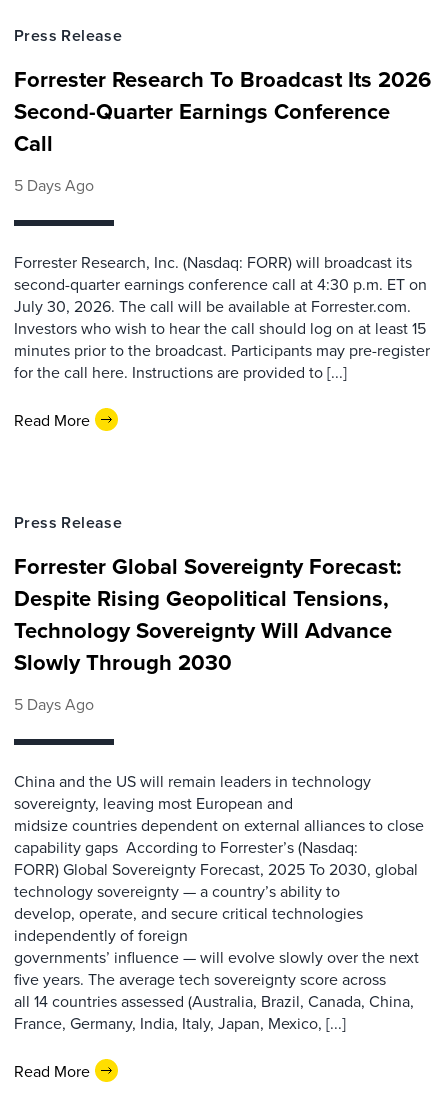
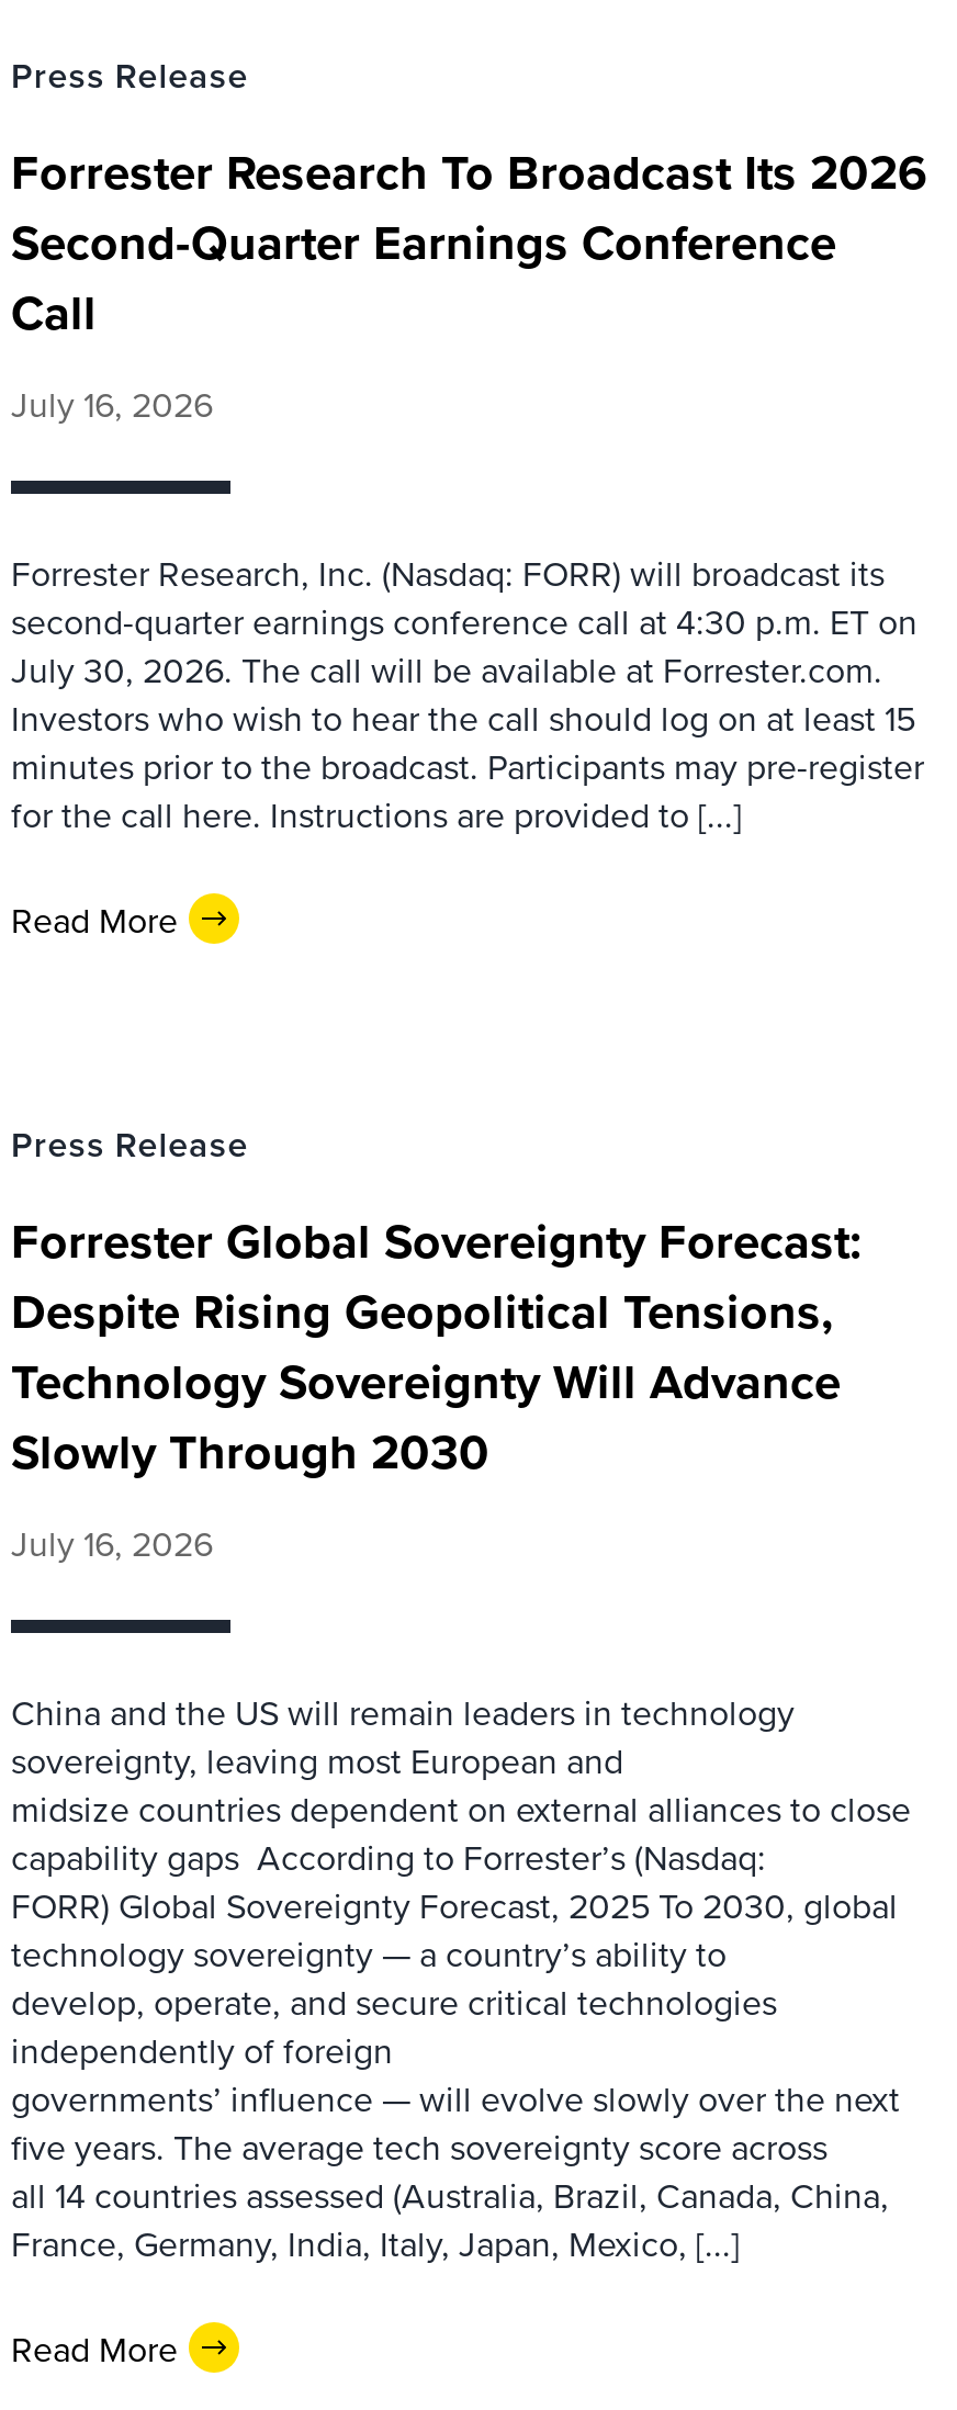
[14,174,94,196] 5 Days Ago -> [11,380,213,428] July 16, 2026
[14,693,94,715] 5 Days Ago -> [11,1519,213,1567] July 16, 2026

